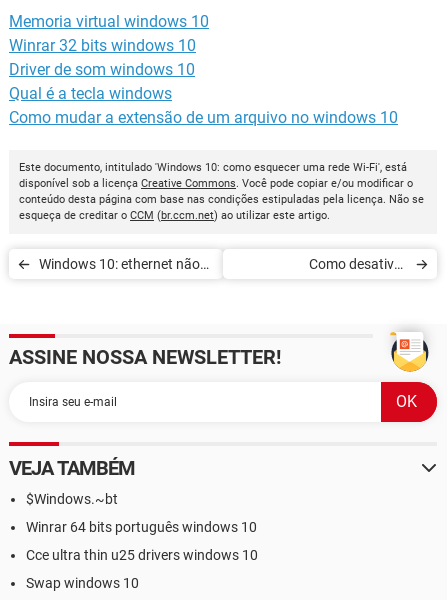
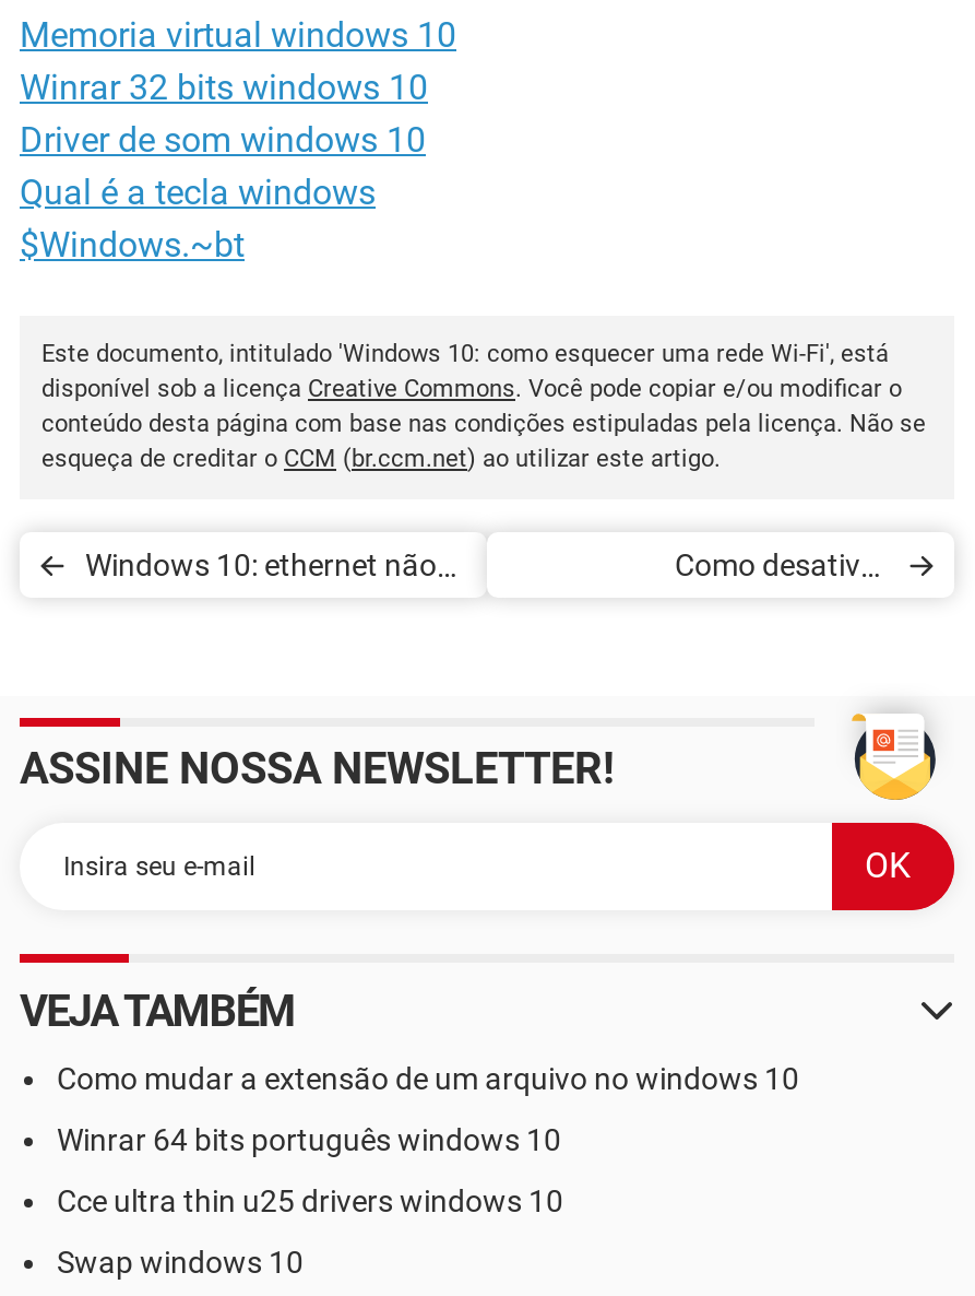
moved [9,108,398,127] -> [57,1062,799,1097]: Como mudar a extensão de um arquivo no windows 10
moved [26,491,118,507] -> [20,225,245,266]: $Windows.~bt

